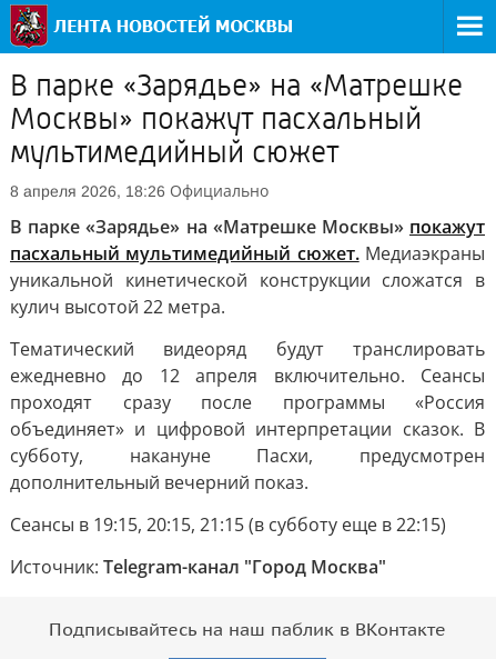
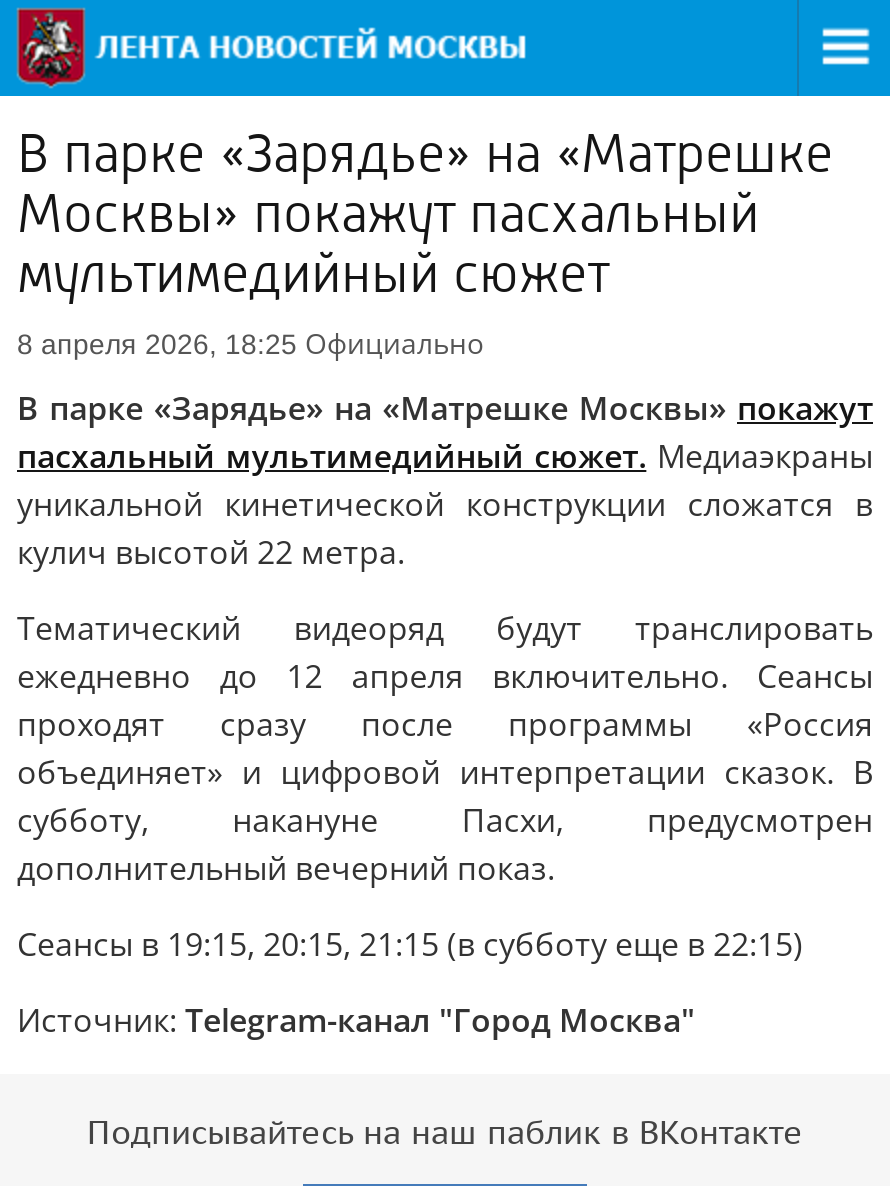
[10,180,269,201] 8 апреля 2026, 18:26 Официально -> [17,324,483,362] 8 апреля 2026, 18:25 Официально

